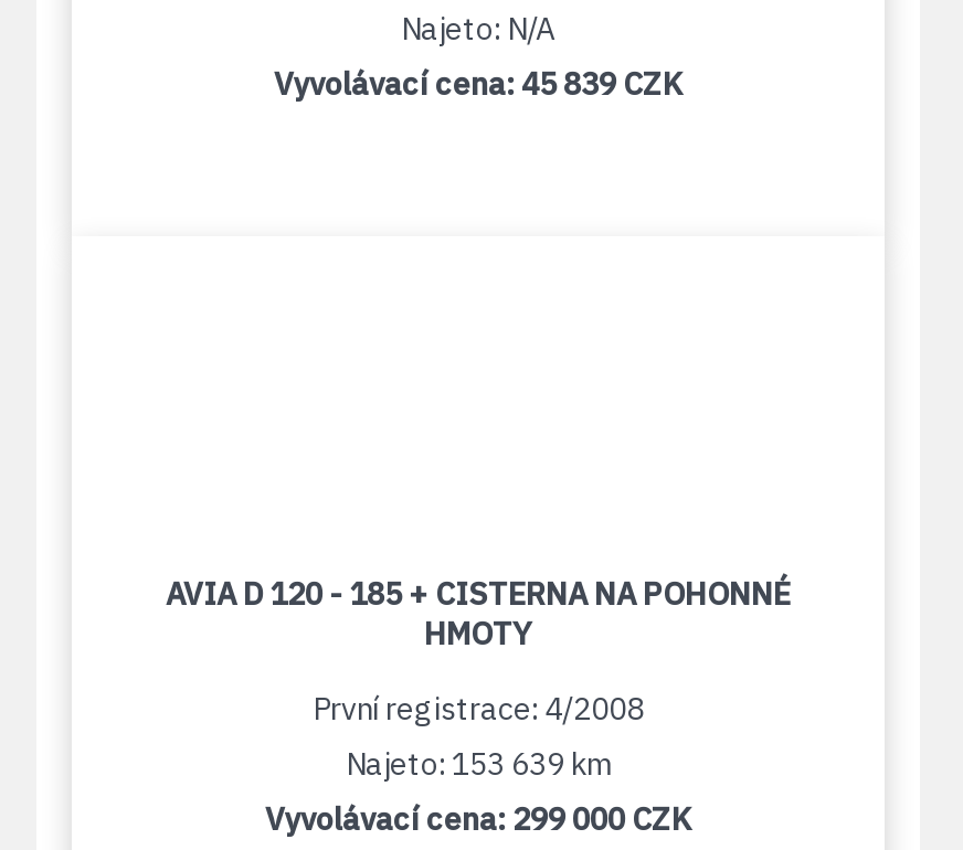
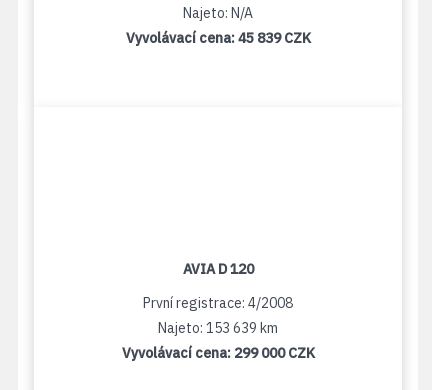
[166,574,791,654] AVIA D 120 - 185 + CISTERNA NA POHONNÉ | HMOTY -> [182,260,253,278] AVIA D 120

